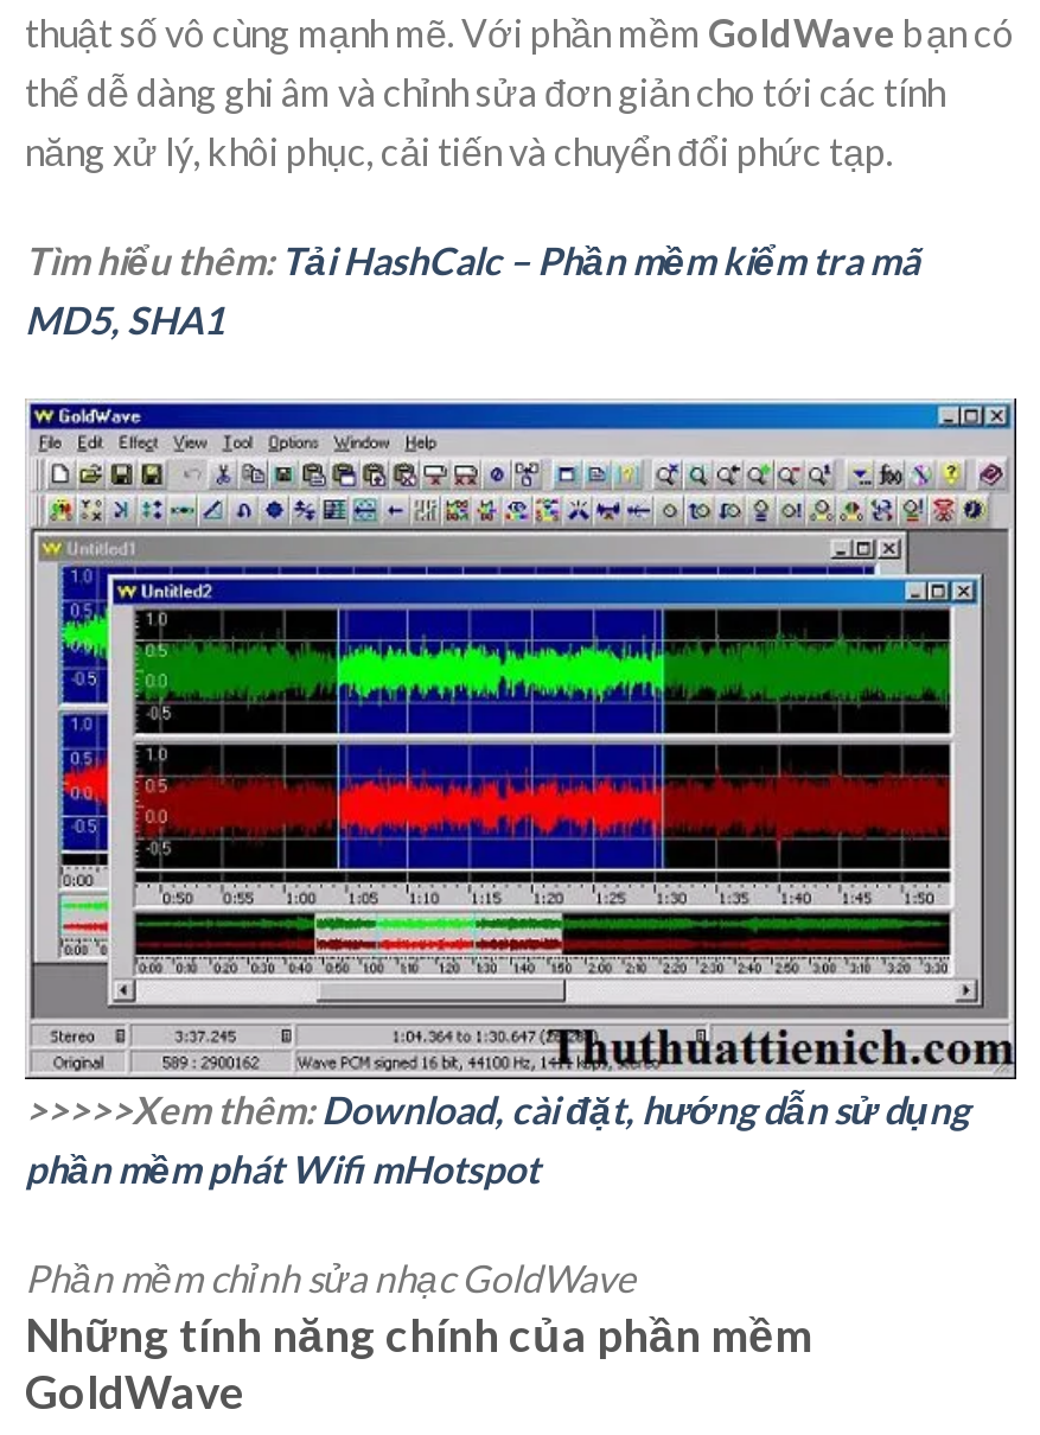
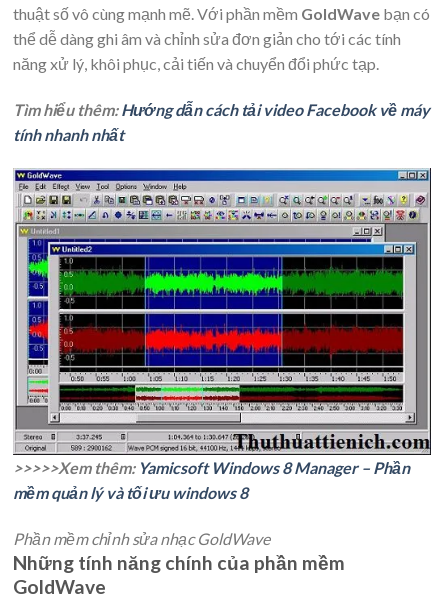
[25,237,919,341] Tìm hiểu thêm: Tải HashCalc – Phần mềm kiểm tra mã | MD5, SHA1 -> [13,100,430,144] Tìm hiểu thêm: Hướng dẫn cách tải video Facebook về máy | tính nhanh nhất
[25,1087,969,1192] >>>>>Xem thêm: Download, cài đặt, hướng dẫn sử dụng | phần mềm phát Wifi mHotspot -> [13,458,410,502] >>>>>Xem thêm: Yamicsoft Windows 8 Manager – Phần | mềm quản lý và tối ưu windows 8

